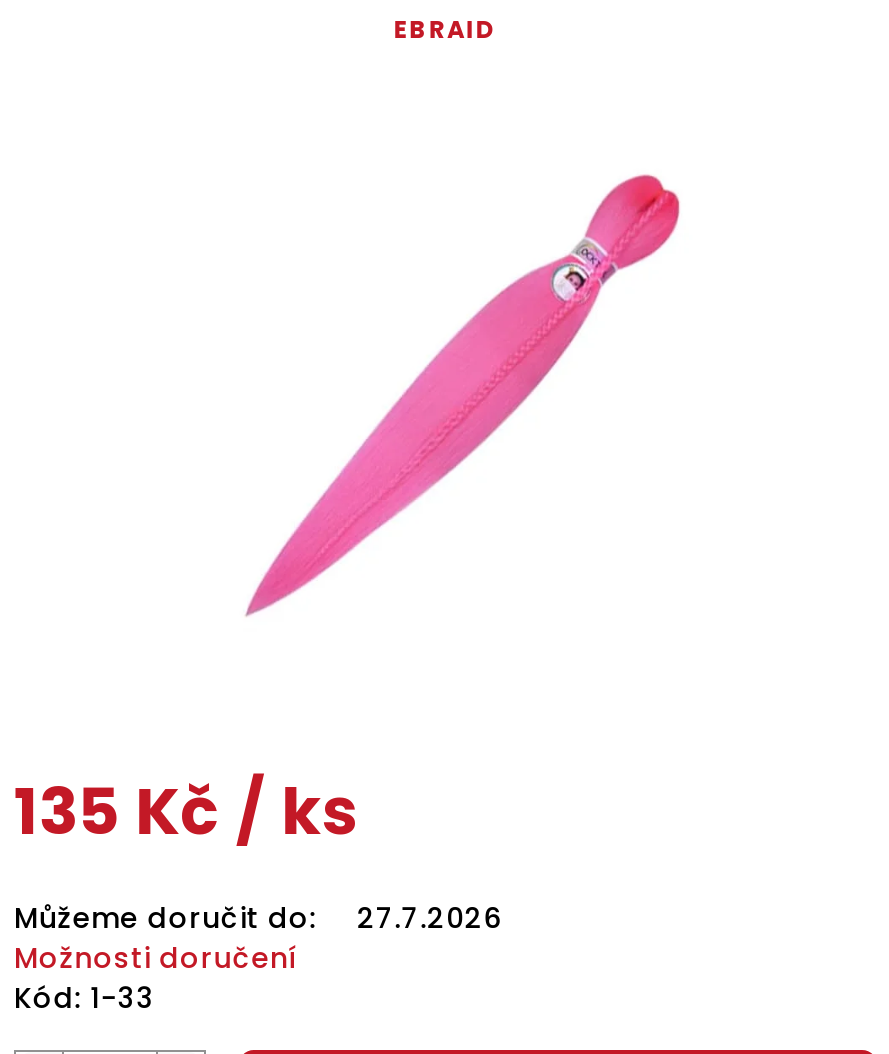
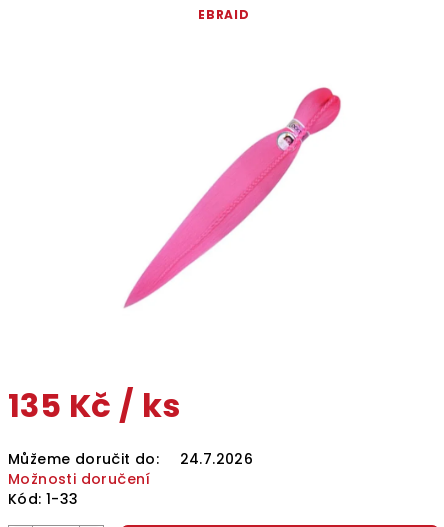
[14,898,502,938] Můžeme doručit do: 27.7.2026 -> [8,449,253,469] Můžeme doručit do: 24.7.2026

